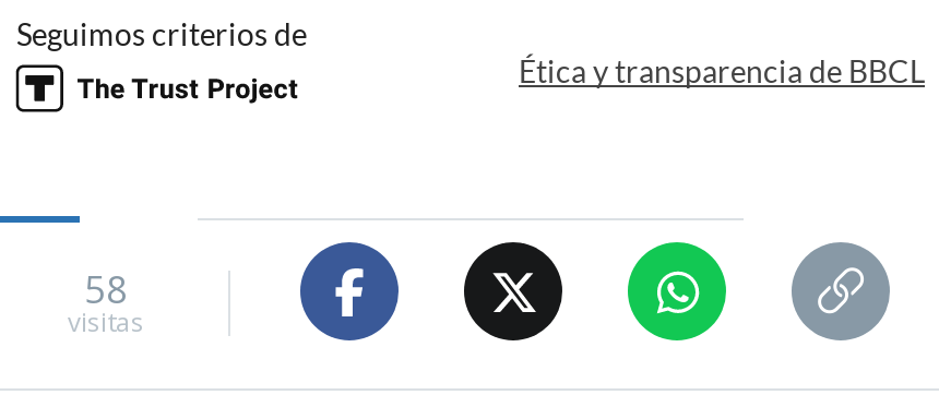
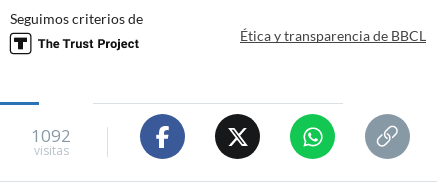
[84,264,128,314] 58 -> [31,124,71,147] 1092

